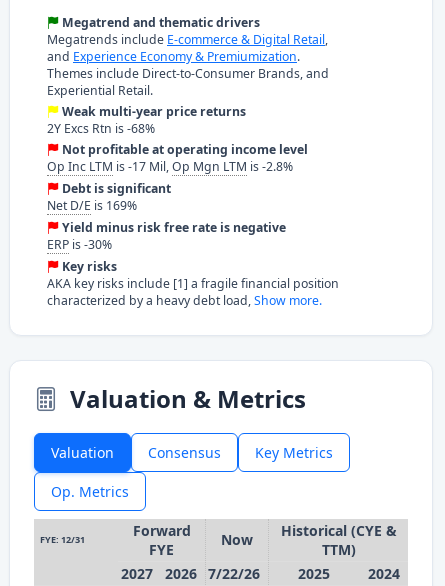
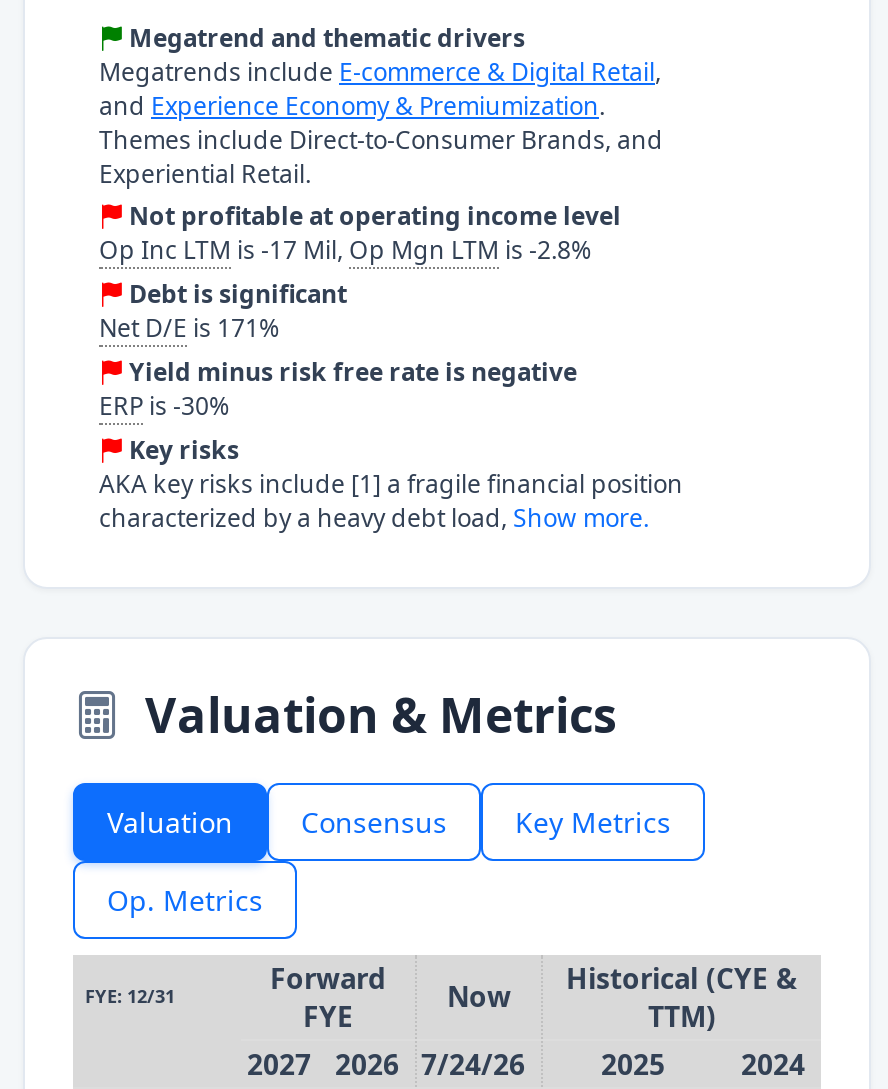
[47,103,246,137] Weak multi-year price returns | 2Y Excs Rtn is -68% -> none
[47,197,137,214] Net D/E is 169% -> [99,311,279,345] Net D/E is 171%
[121,564,400,583] 2027 2026 7/22/26 2025 2024 -> [247,1045,805,1083] 2027 2026 7/24/26 2025 2024

